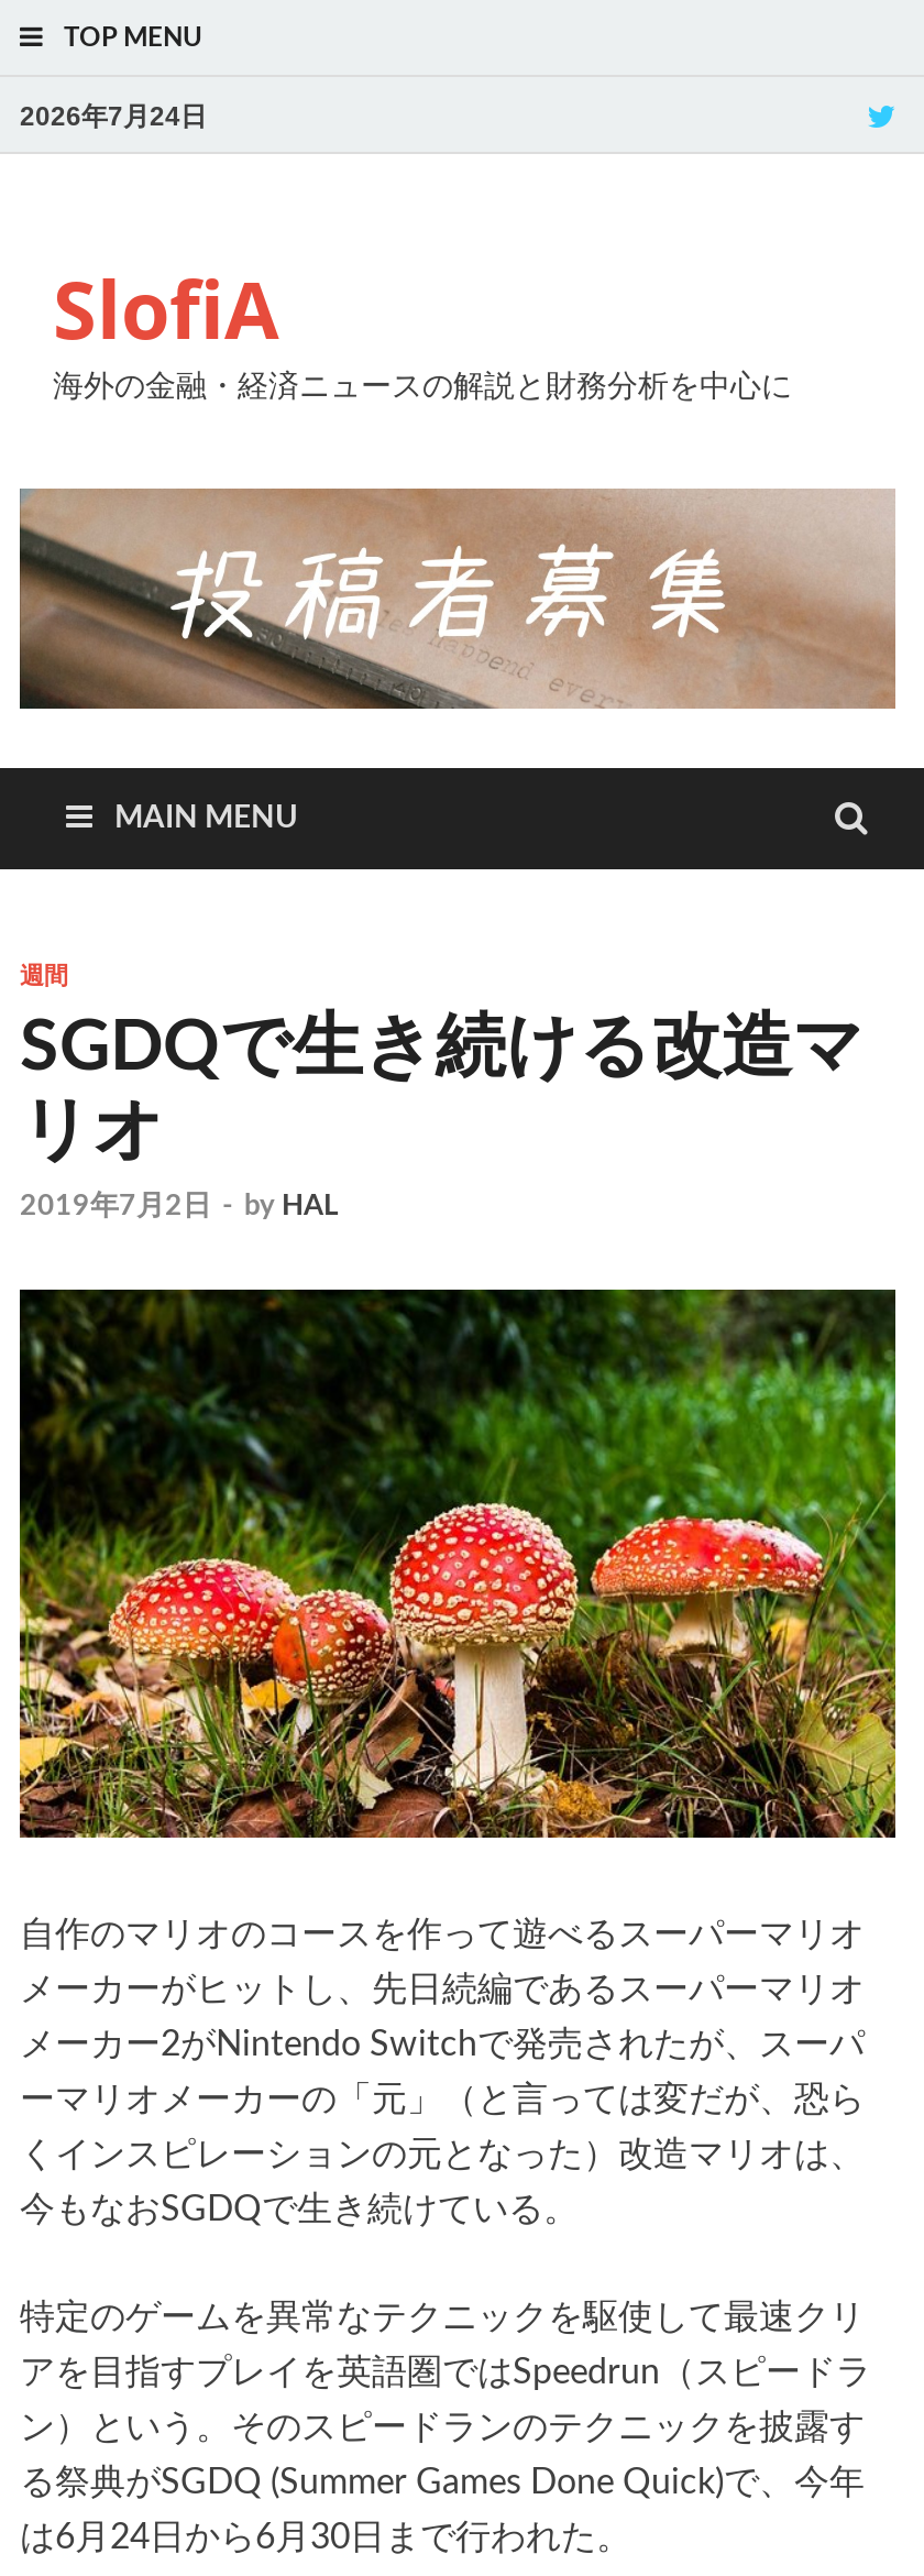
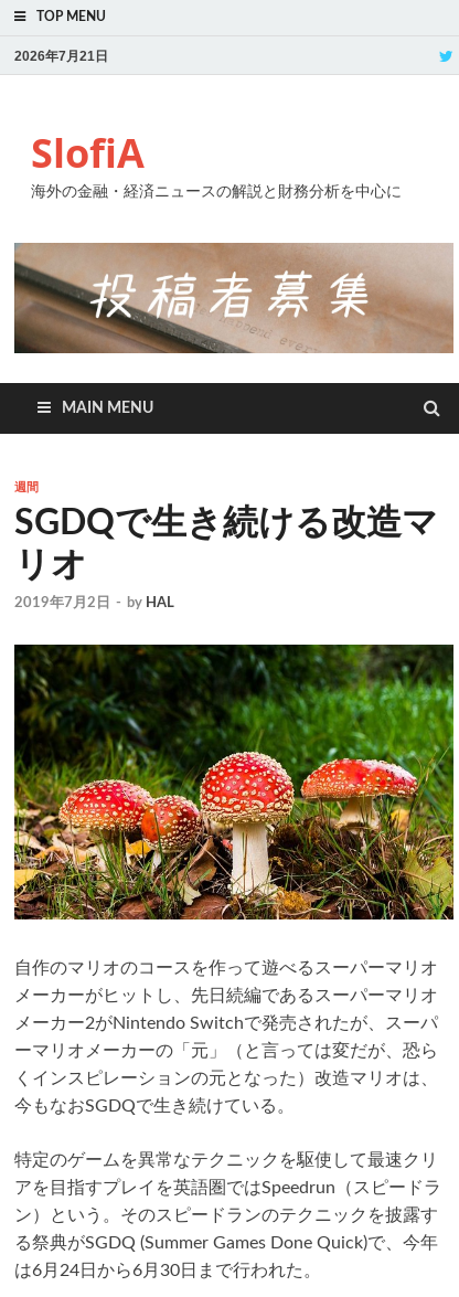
[20,100,207,131] 2026年7月24日 -> [14,48,108,63] 2026年7月21日

